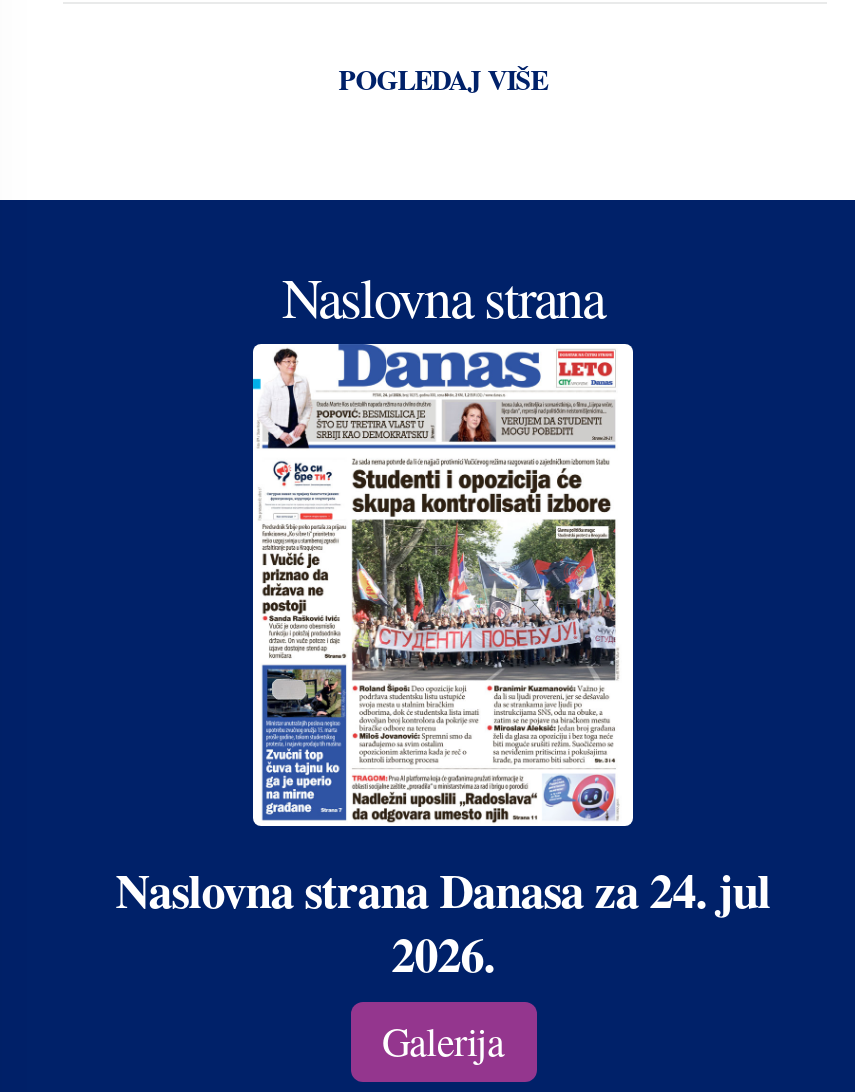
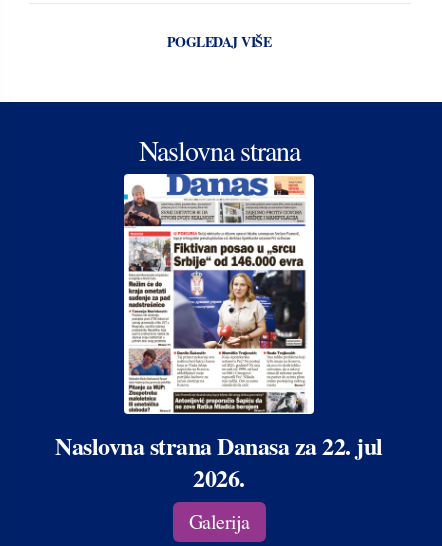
[115,346,771,924] [image] | Naslovna strana Danasa za 24. jul -> [55,175,383,463] [image] | Naslovna strana Danasa za 22. jul

